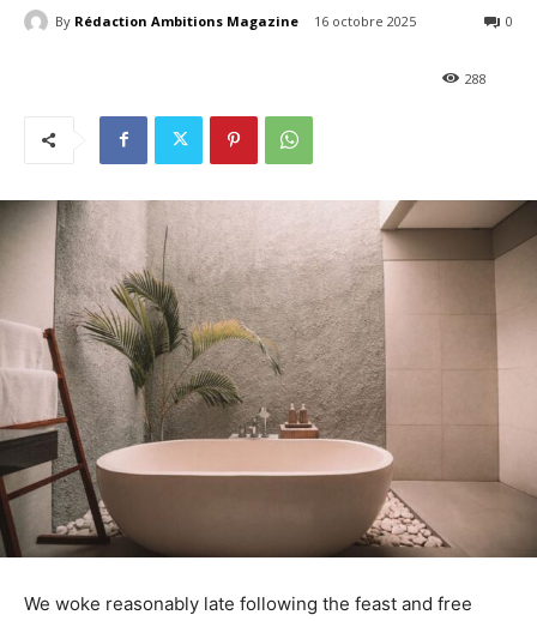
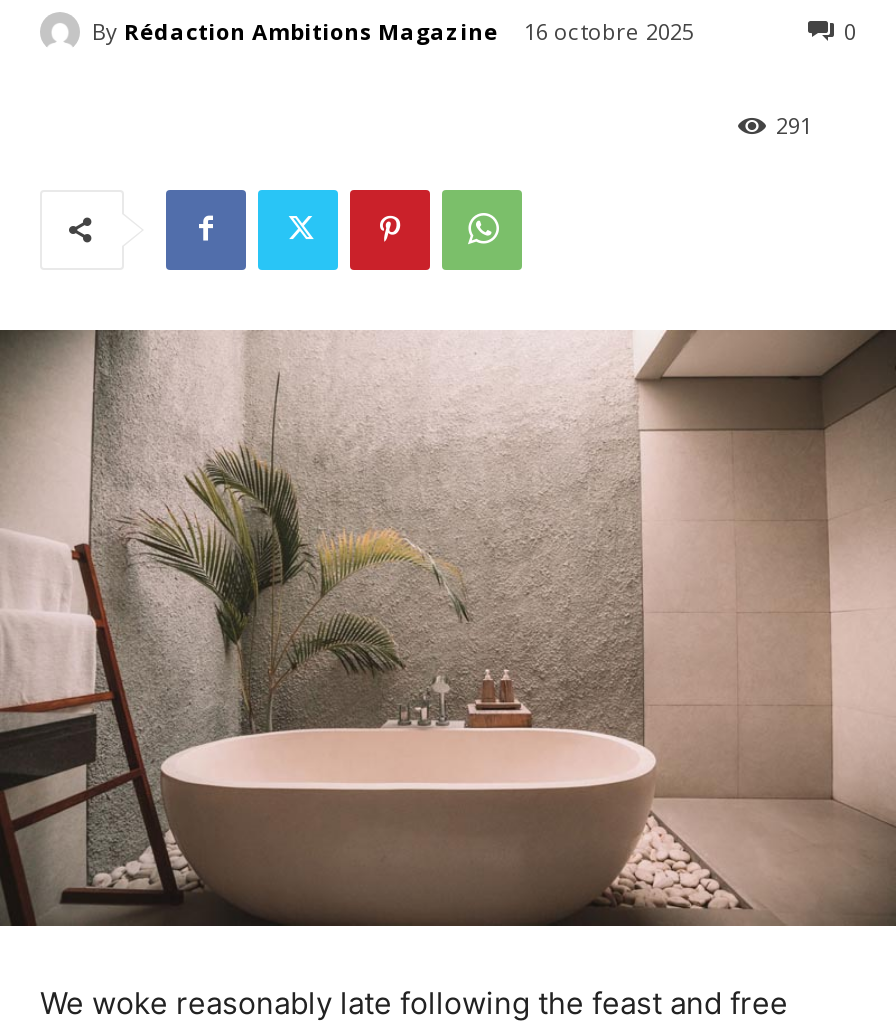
[465,69,487,87] 288 -> [776,111,812,141] 291

